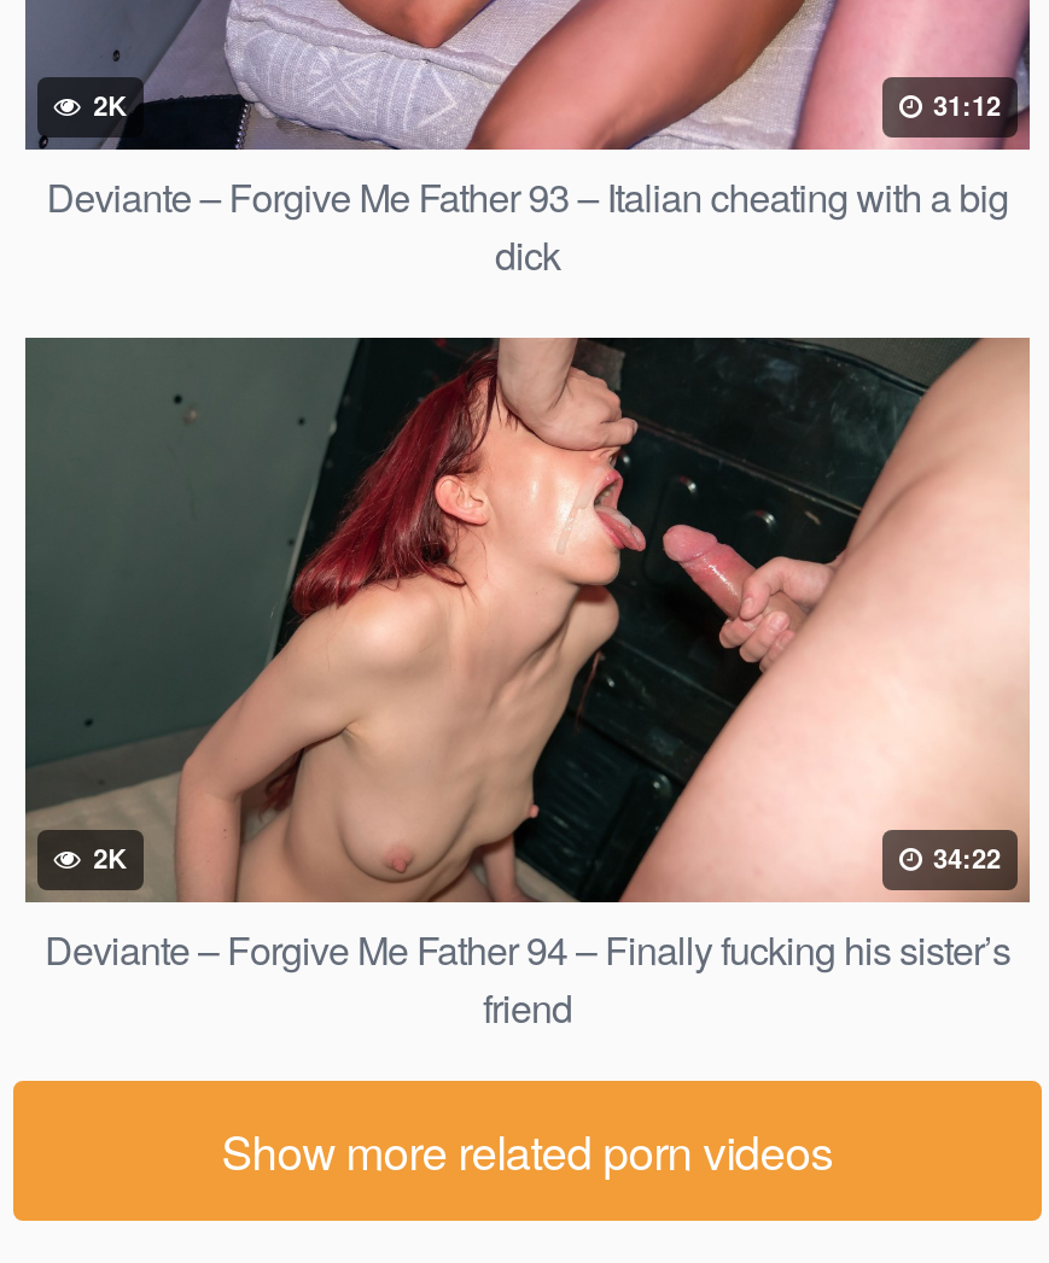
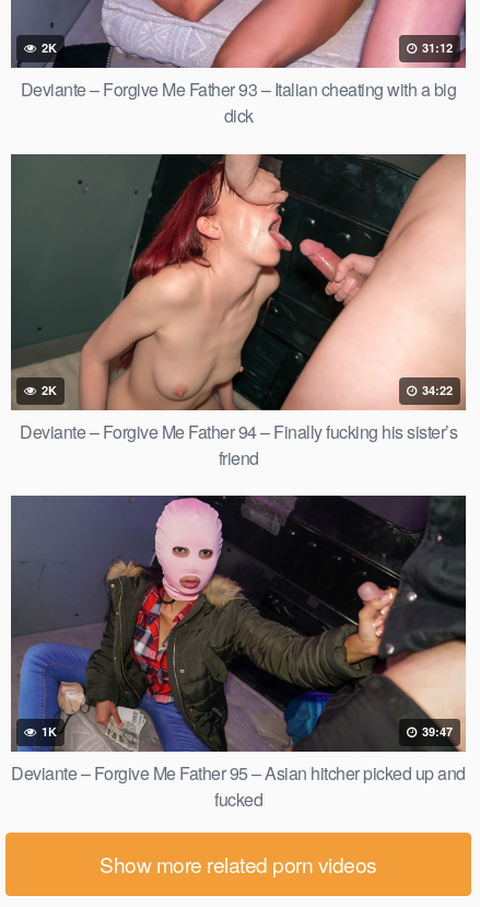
none -> [11,495,467,812] [image] | 1K | 39:47 | Deviante – Forgive Me Father 95 – Asian hitcher picked up and | fucked

